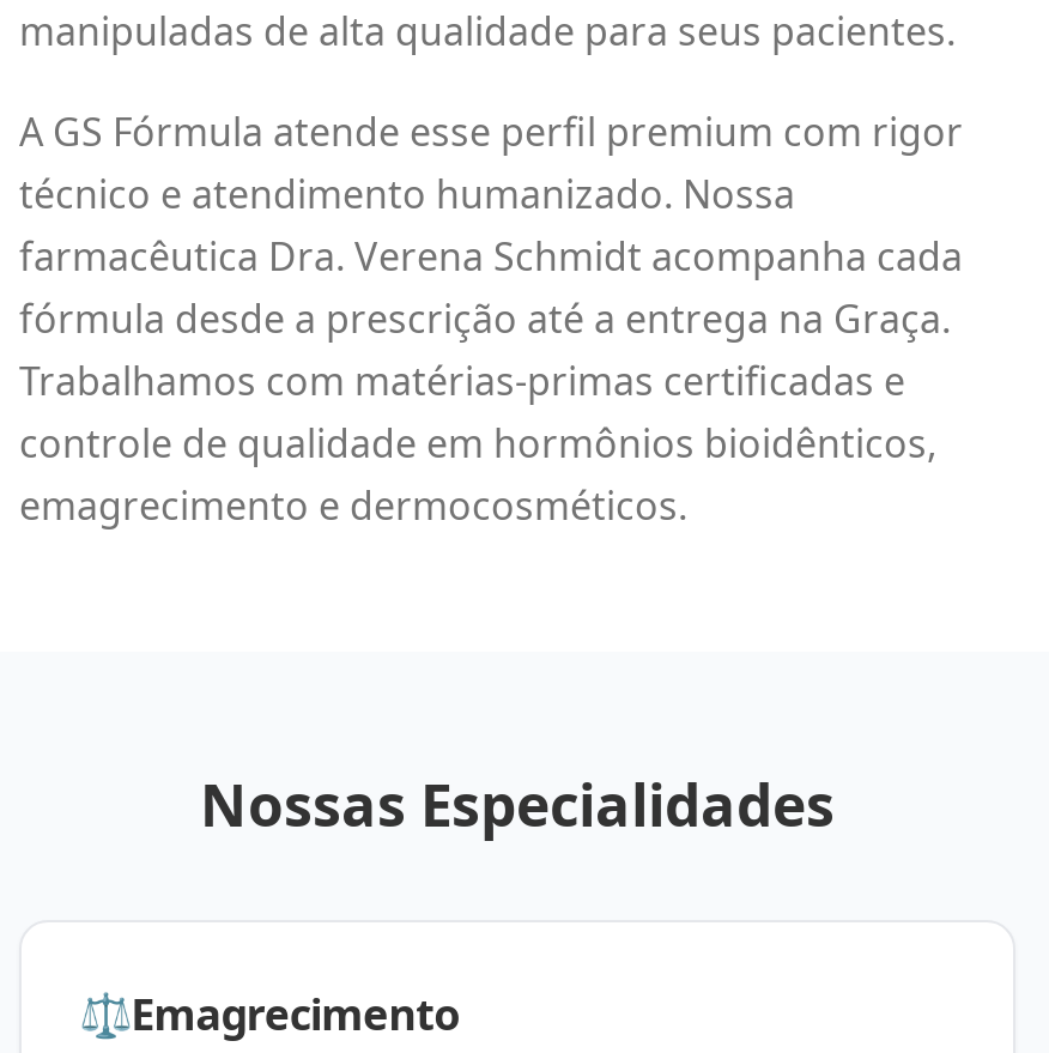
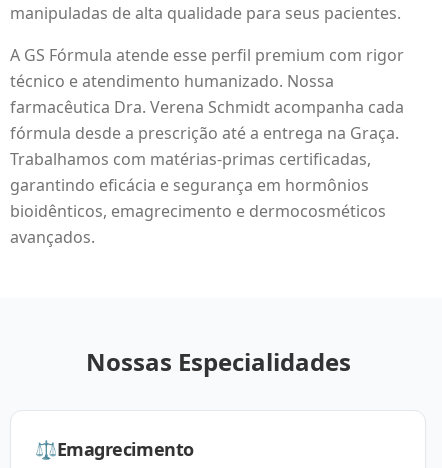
[19,355,936,532] Trabalhamos com matérias-primas certificadas e | controle de qualidade em hormônios bioidênticos, | emagrecimento e dermocosméticos. -> [10,148,386,248] Trabalhamos com matérias-primas certificadas, | garantindo eficácia e segurança em hormônios | bioidênticos, emagrecimento e dermocosméticos | avançados.

